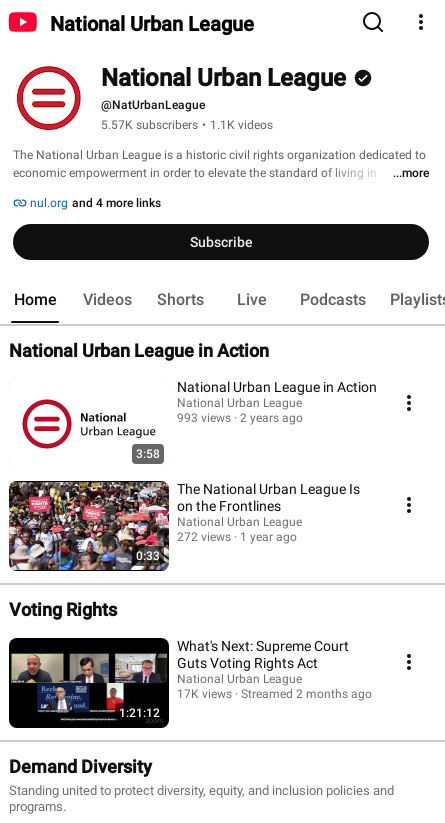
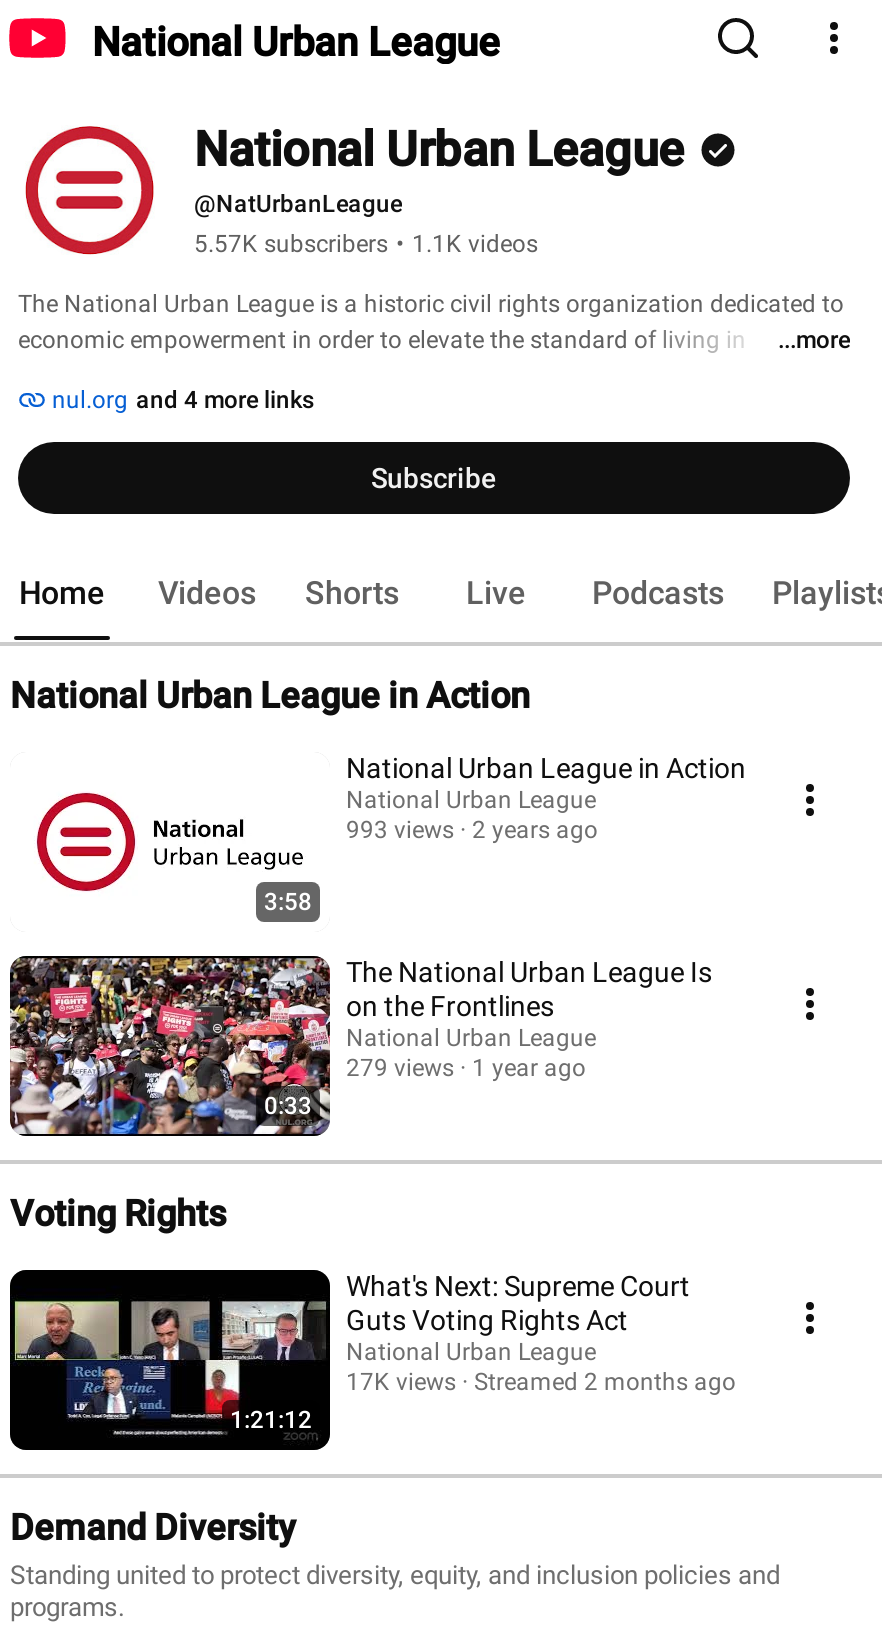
[177,530,297,544] 272 views 1 year ago -> [346,1054,586,1082] 279 views 1 year ago

